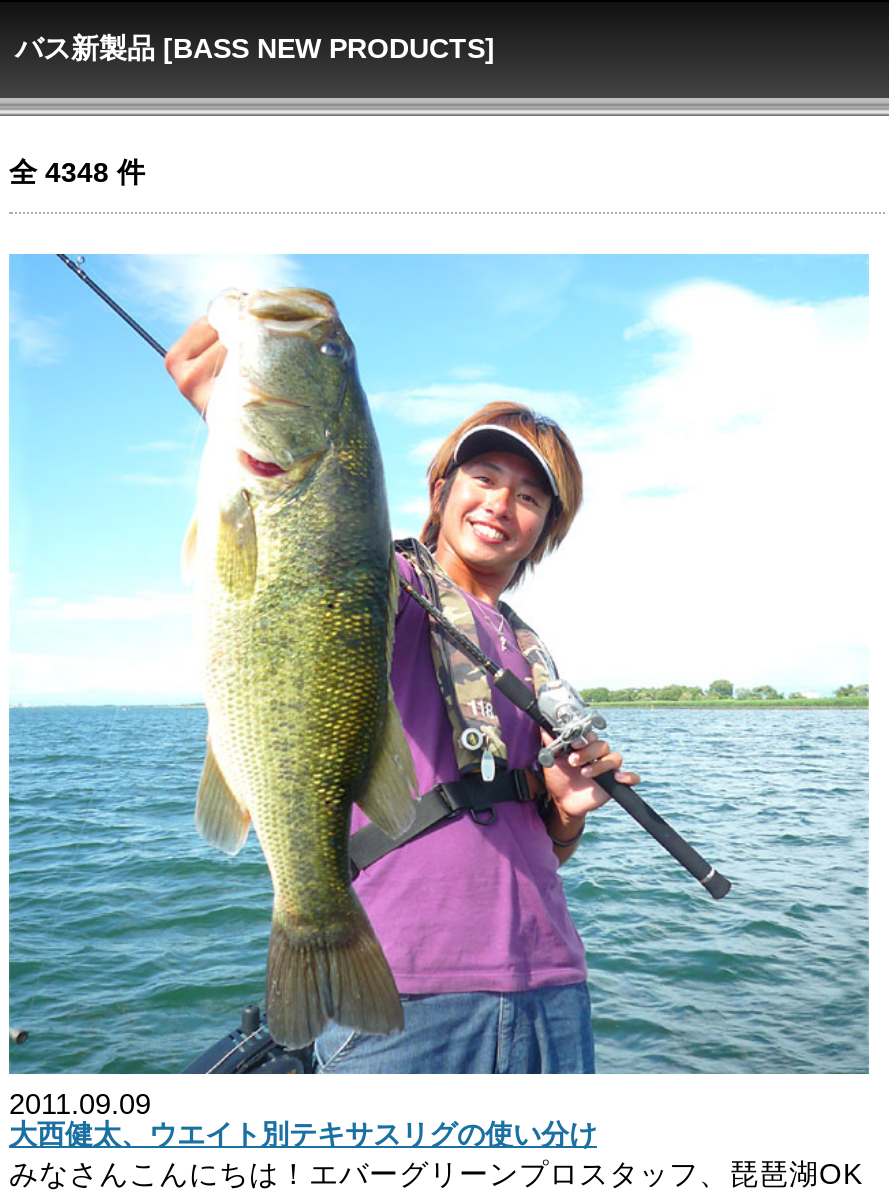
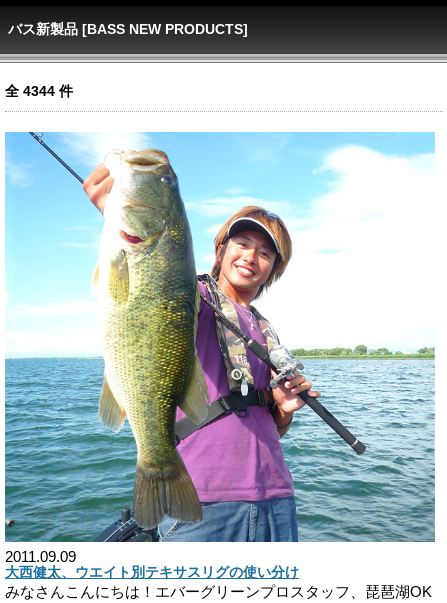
[9,156,145,188] 全4348件 -> [5,83,73,99] 全4344件

